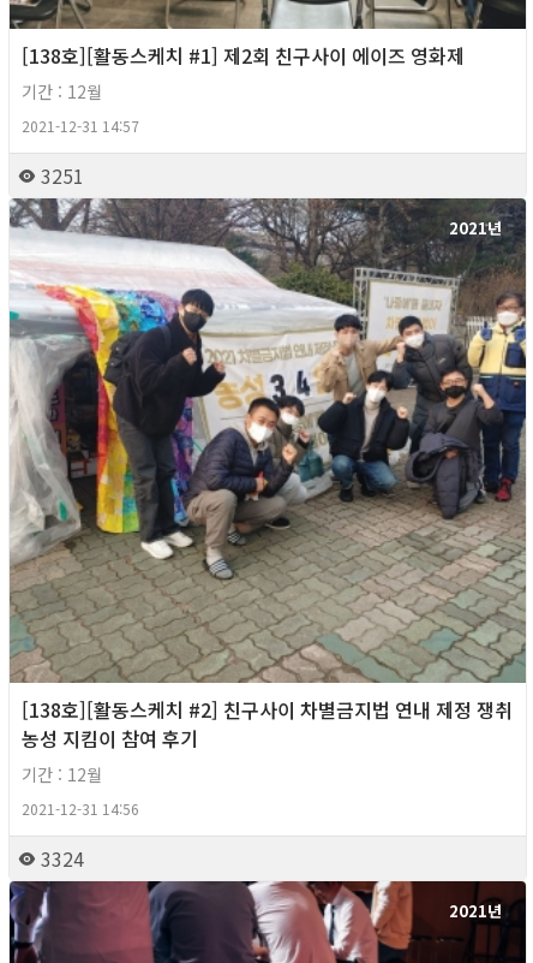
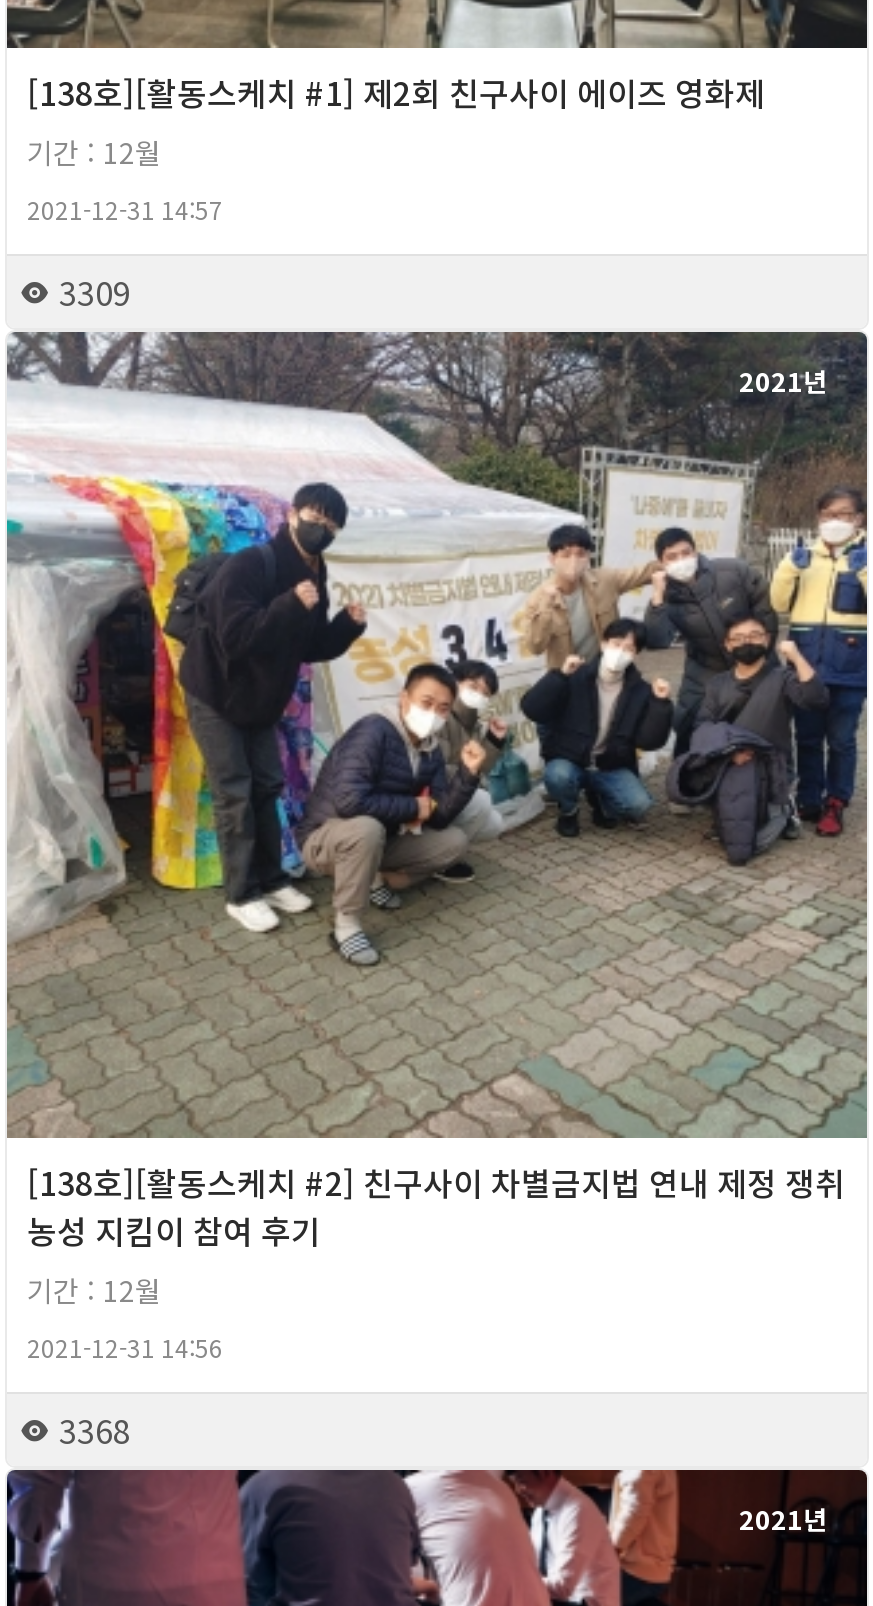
[36,161,84,190] 3251 -> [51,268,131,316] 3309
[36,844,84,873] 3324 -> [51,1406,131,1454] 3368

